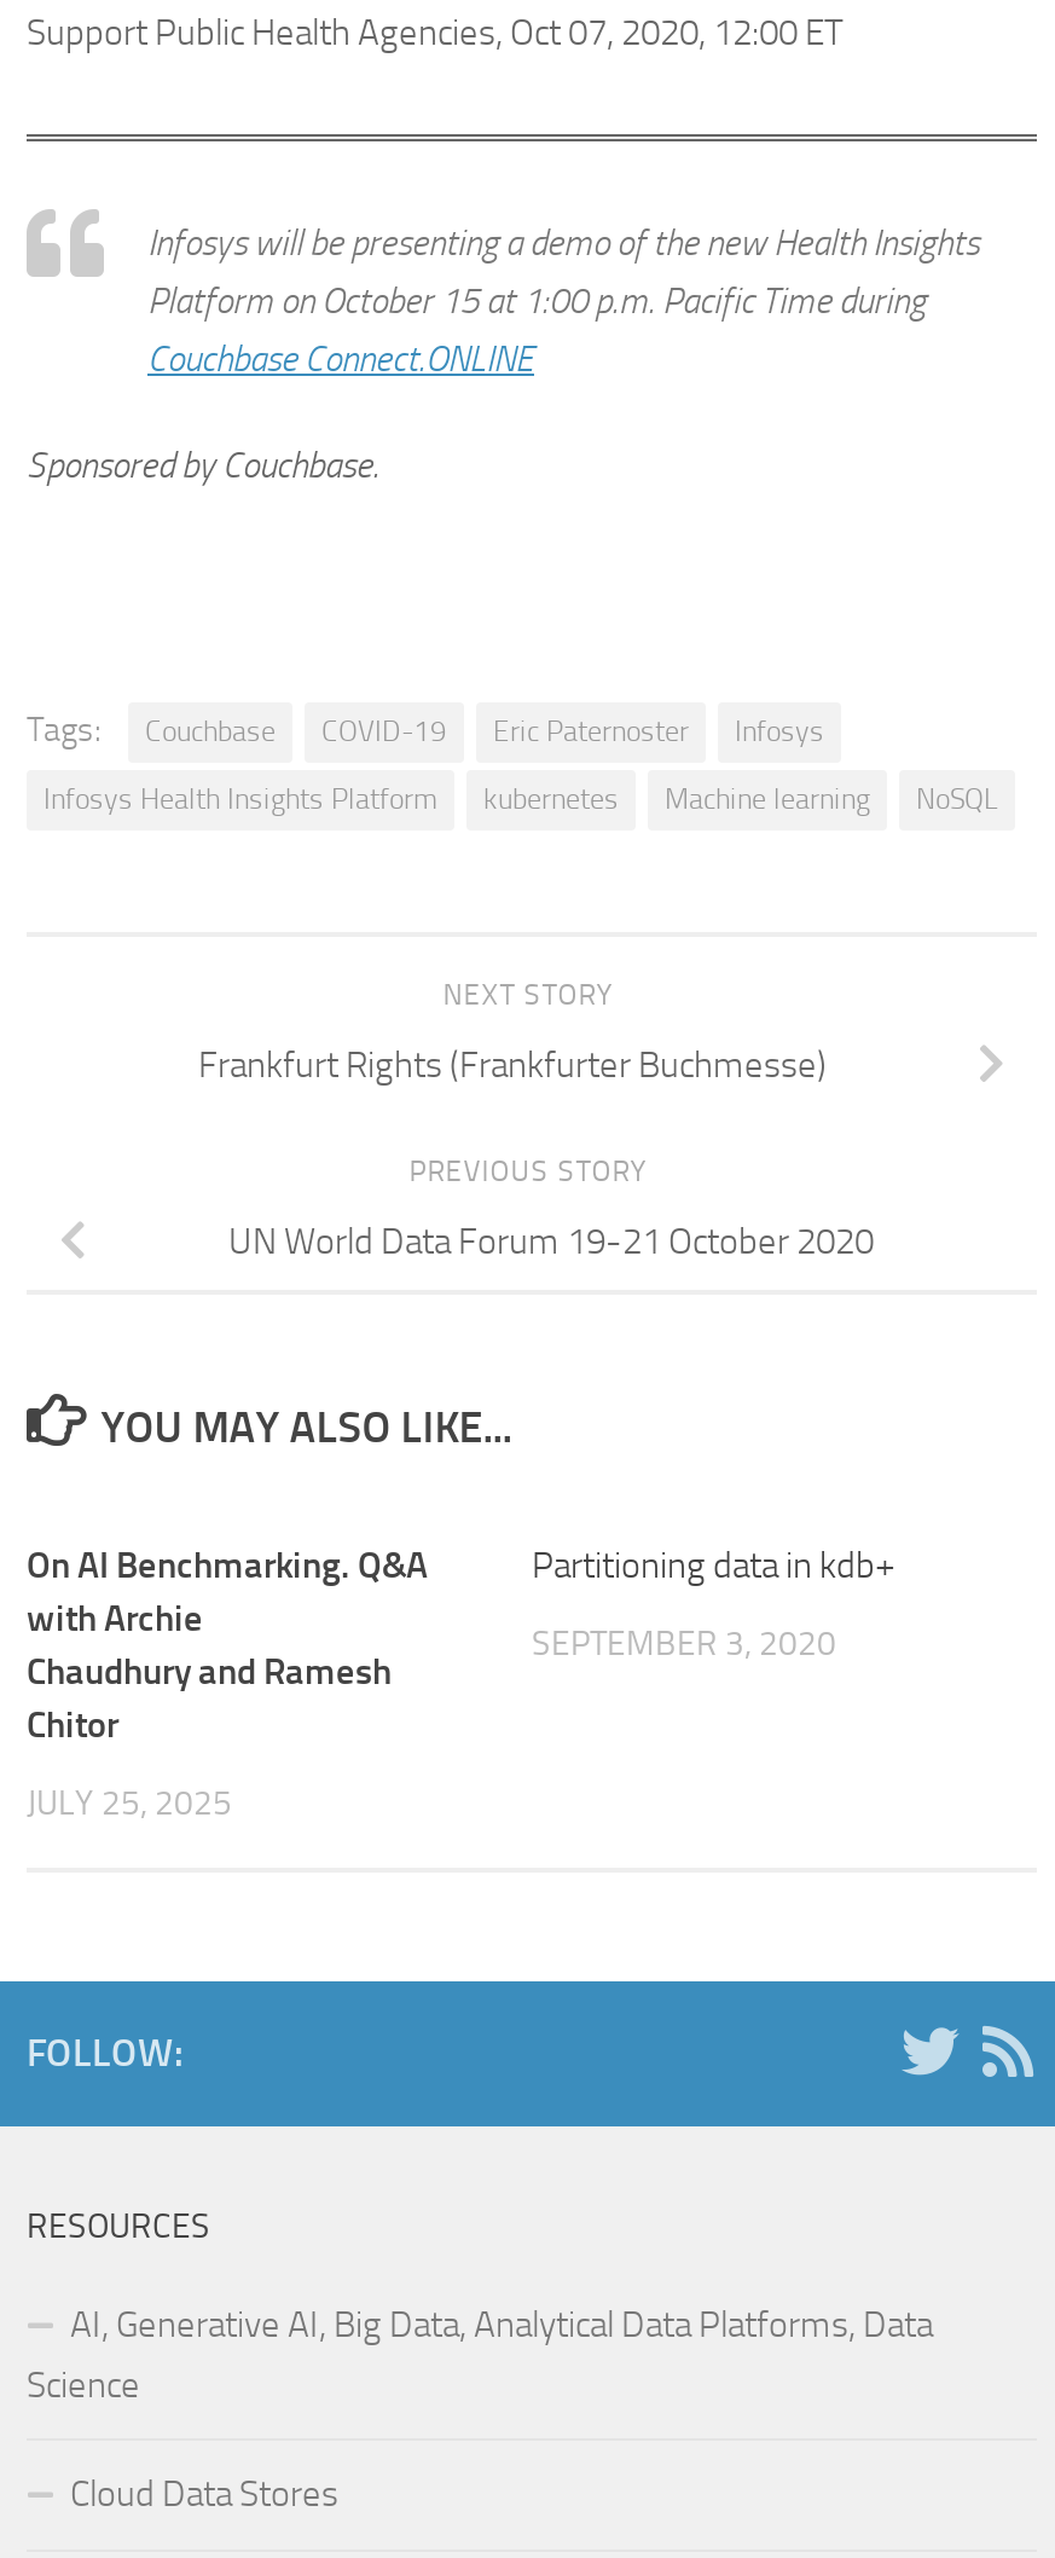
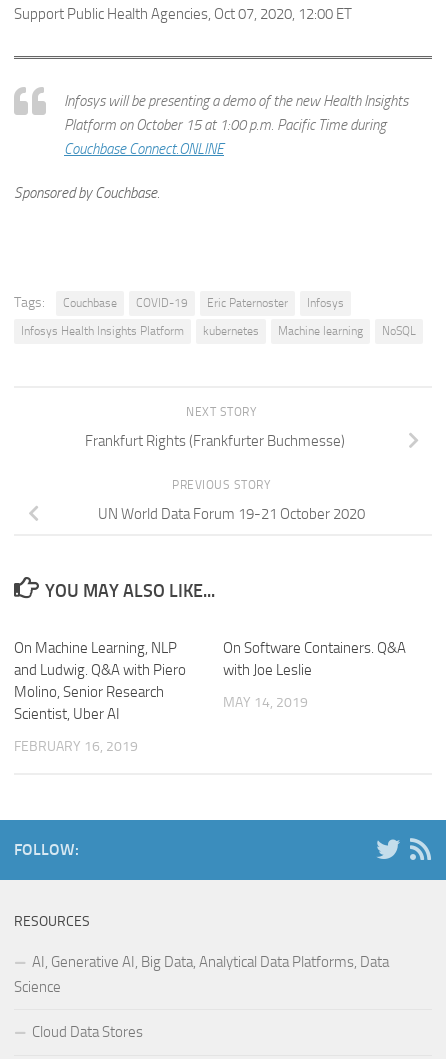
[27,1544,428,1747] On AI Benchmarking. Q&A | with Archie | Chaudhury and Ramesh | Chitor -> [14,639,186,723] On Machine Learning, NLP | and Ludwig. Q&A with Piero | Molino, Senior Research | Scientist, Uber AI
[532,1544,894,1587] Partitioning data in kdb+ -> [223,639,406,679] On Software Containers. Q&A | with Joe Leslie
[532,1623,836,1664] SEPTEMBER 3, 2020 -> [223,694,308,711] MAY 14, 2019
[27,1783,232,1824] JULY 25, 2025 -> [14,738,138,755] FEBRUARY 16, 2019

